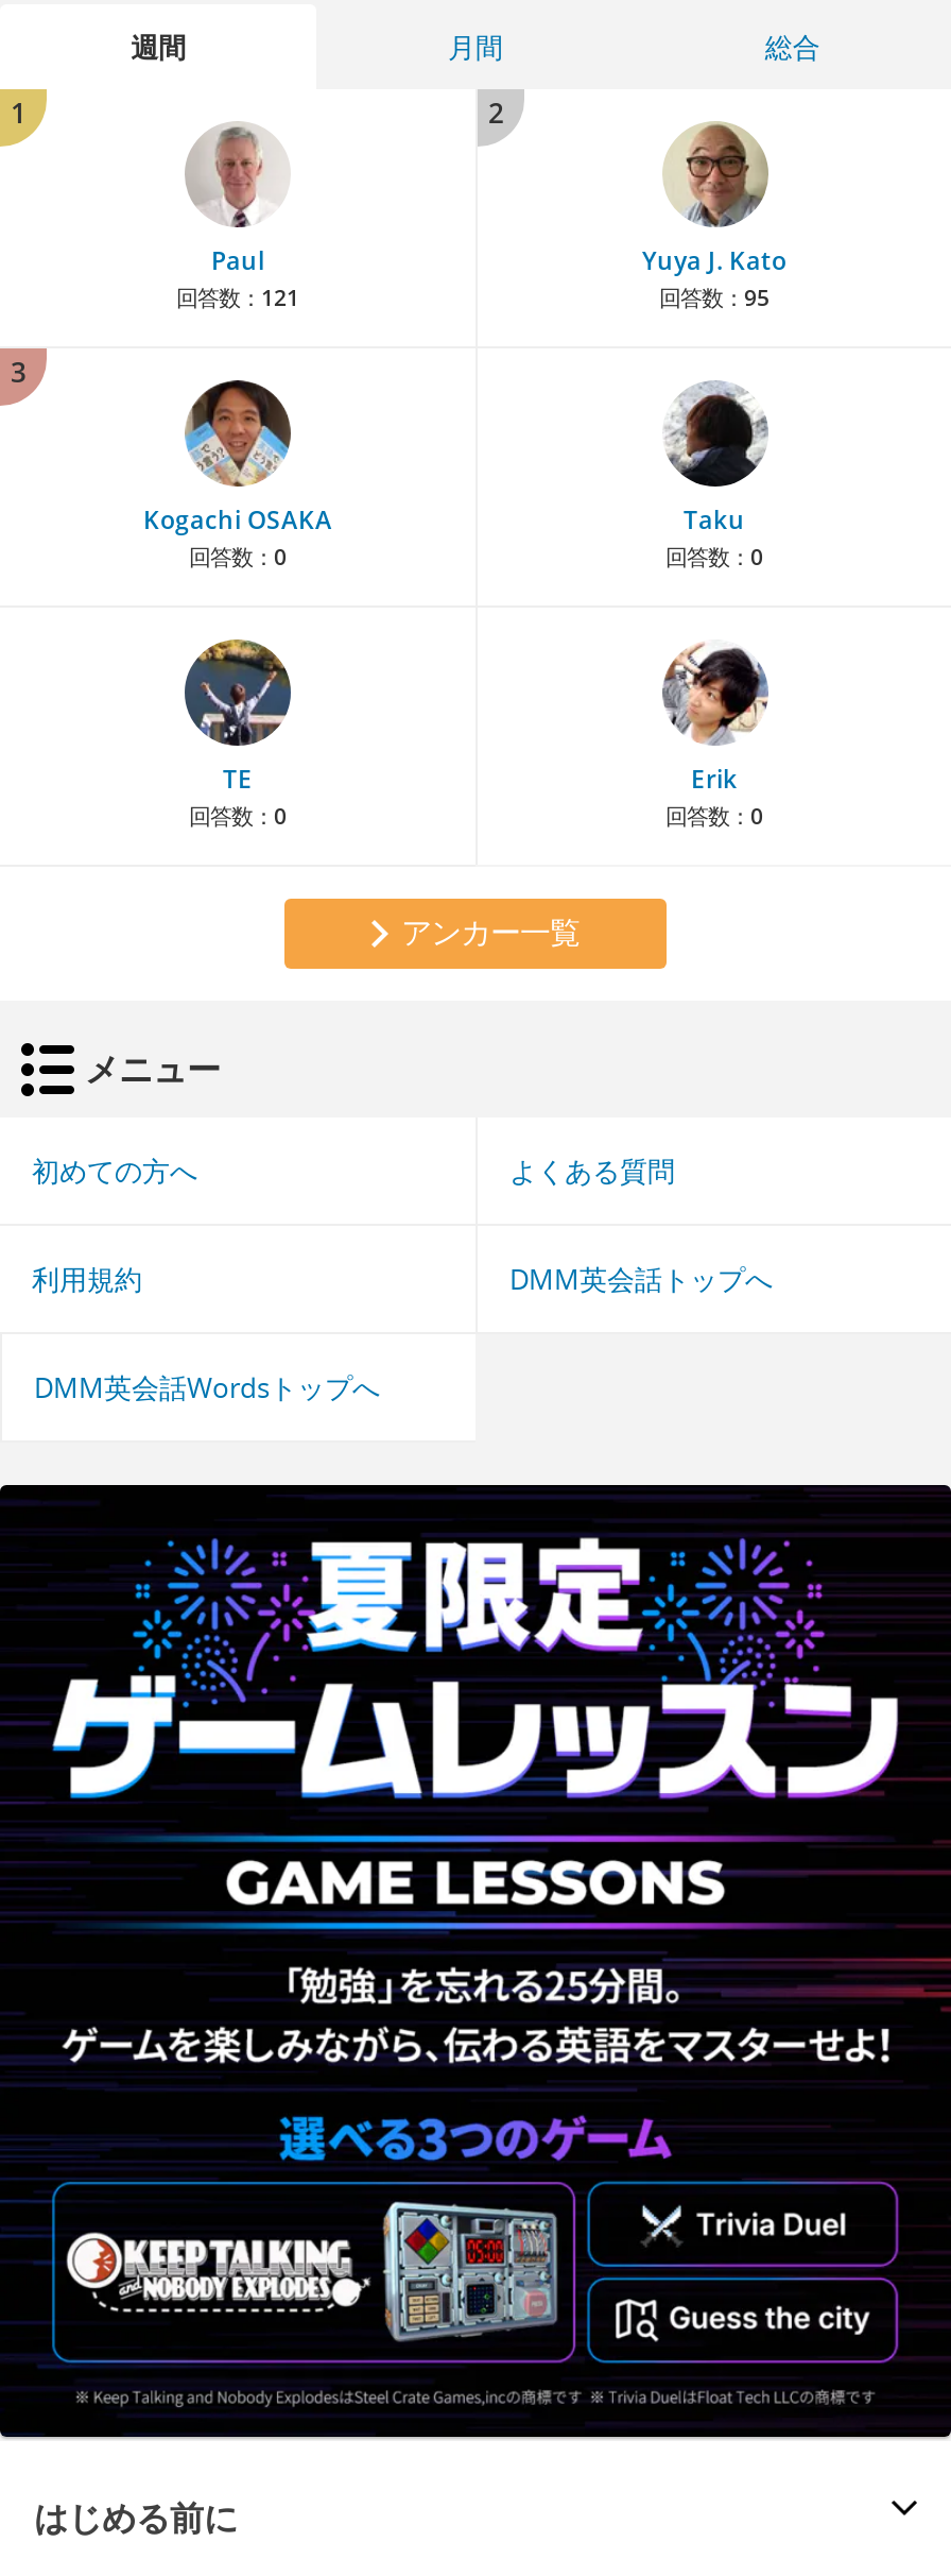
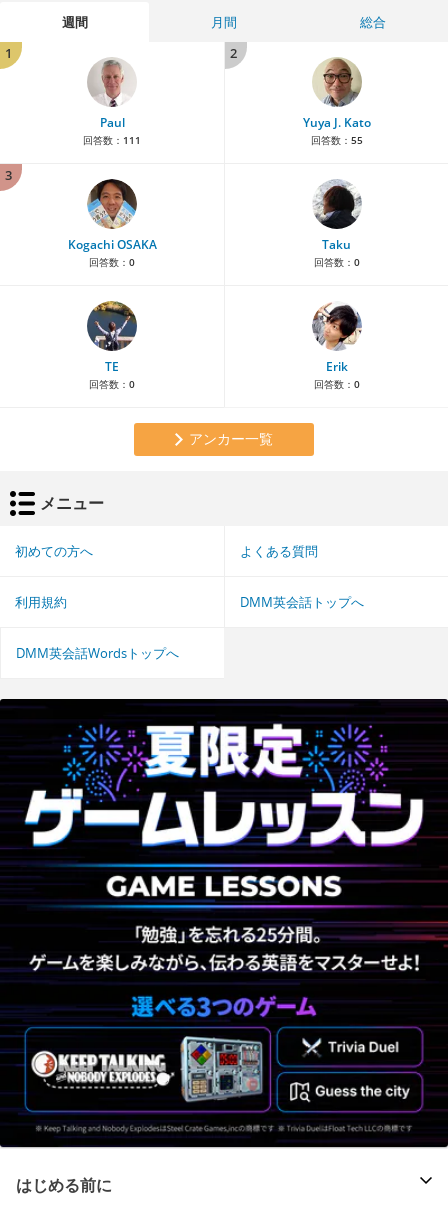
[176,283,299,312] 回答数：121 -> [83,133,141,147] 回答数：111
[659,283,770,312] 回答数：95 -> [310,133,362,147] 回答数：55

